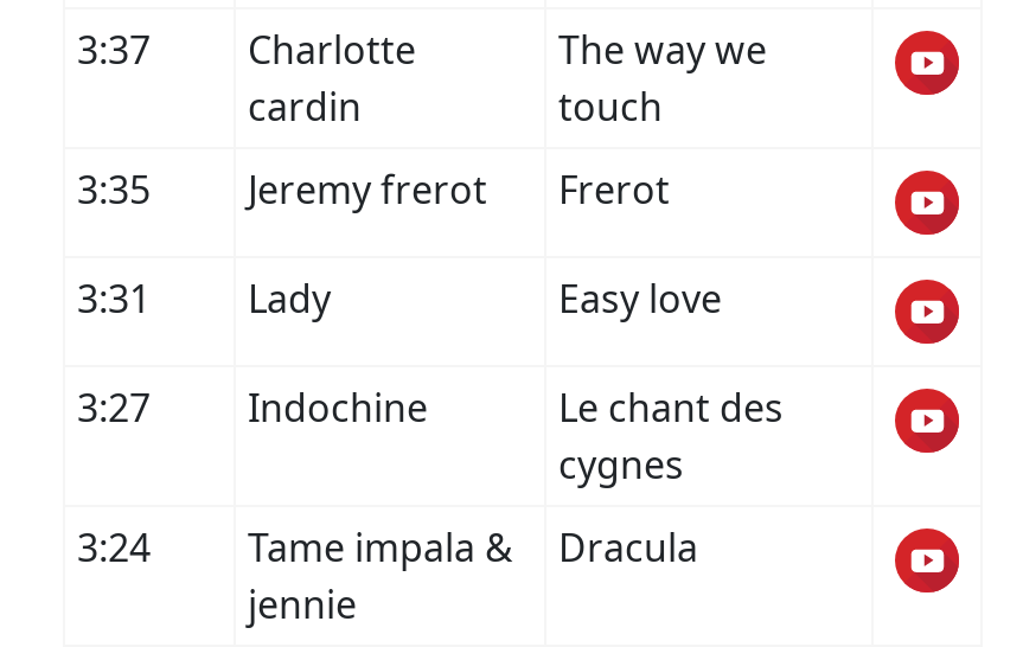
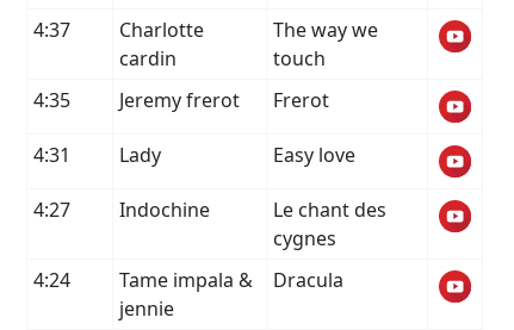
[77,24,416,76] 3:37 Charlotte -> [33,17,204,43] 4:37 Charlotte
[77,164,670,216] 3:35 Jeremy frerot Frerot -> [33,87,329,113] 4:35 Jeremy frerot Frerot
[77,273,331,325] 3:31 Lady -> [33,142,161,168] 4:31 Lady
[77,382,428,434] 3:27 Indochine -> [33,197,210,223] 4:27 Indochine
[77,521,698,574] 3:24 Tame impala & Dracula -> [33,267,343,293] 4:24 Tame impala & Dracula

